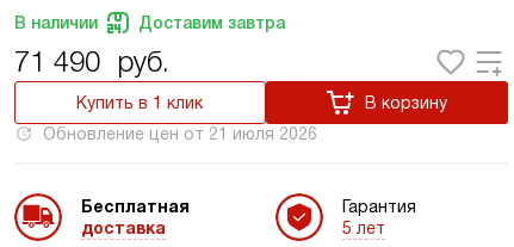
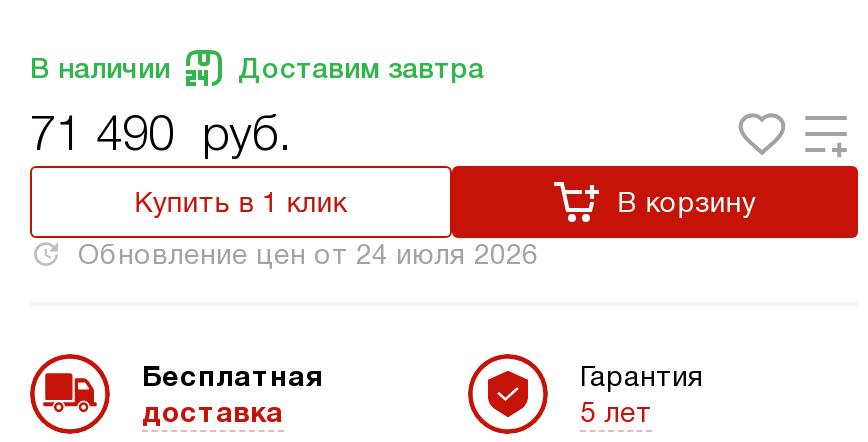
[43,124,317,143] Обновление цен от21 июля 2026 -> [78,238,538,270] Обновление цен от24 июля 2026

